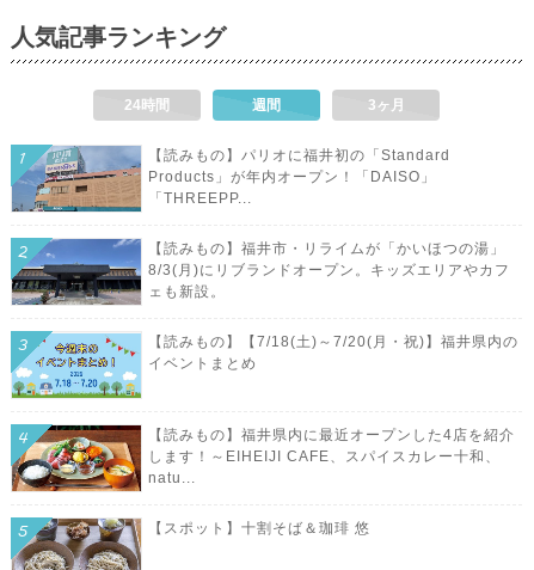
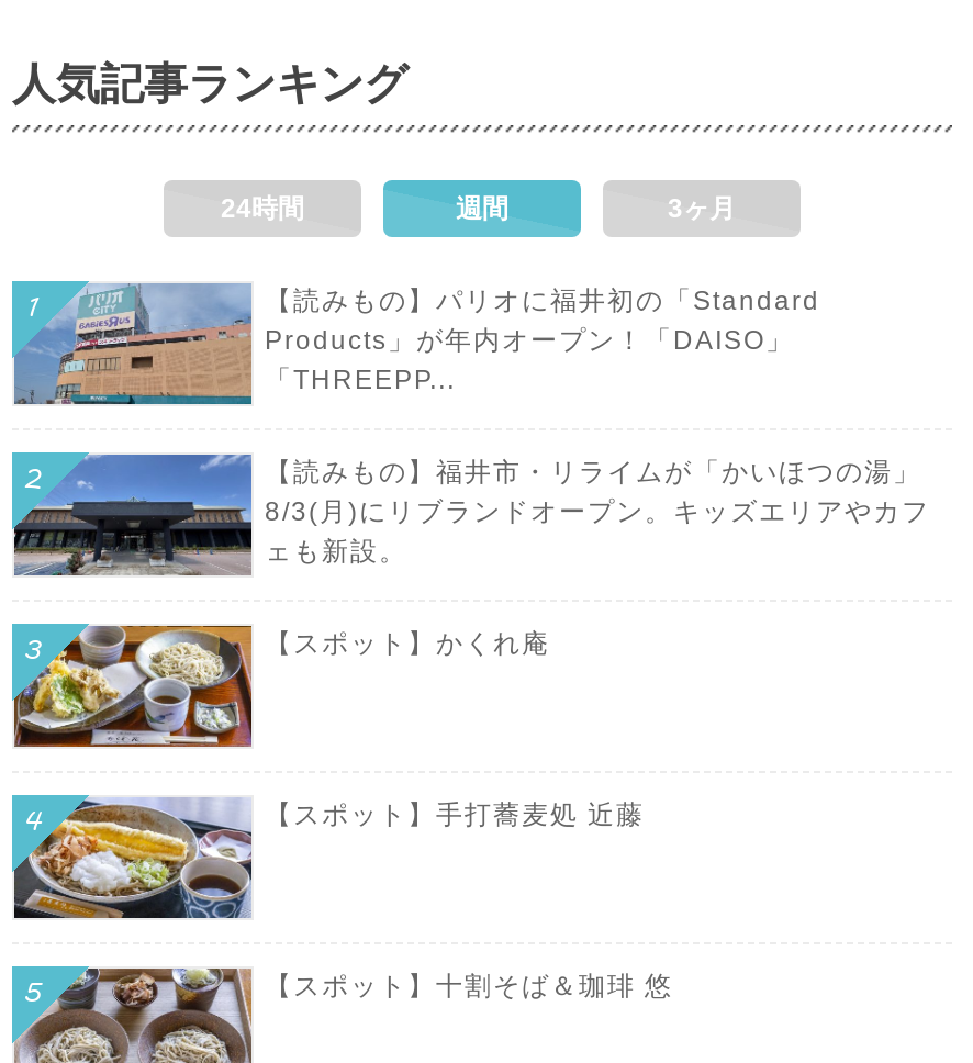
[11,332,518,399] [image] | 【読みもの】【7/18(土)～7/20(月・祝)】福井県内の | イベントまとめ -> [12,624,550,749] [image] | 【スポット】かくれ庵
[11,424,515,492] [image] | 【読みもの】福井県内に最近オープンした4店を紹介 | します！～EIHEIJI CAFE、スパイスカレー十和、 | natu... -> [12,797,645,920] [image] | 【スポット】手打蕎麦処 近藤

